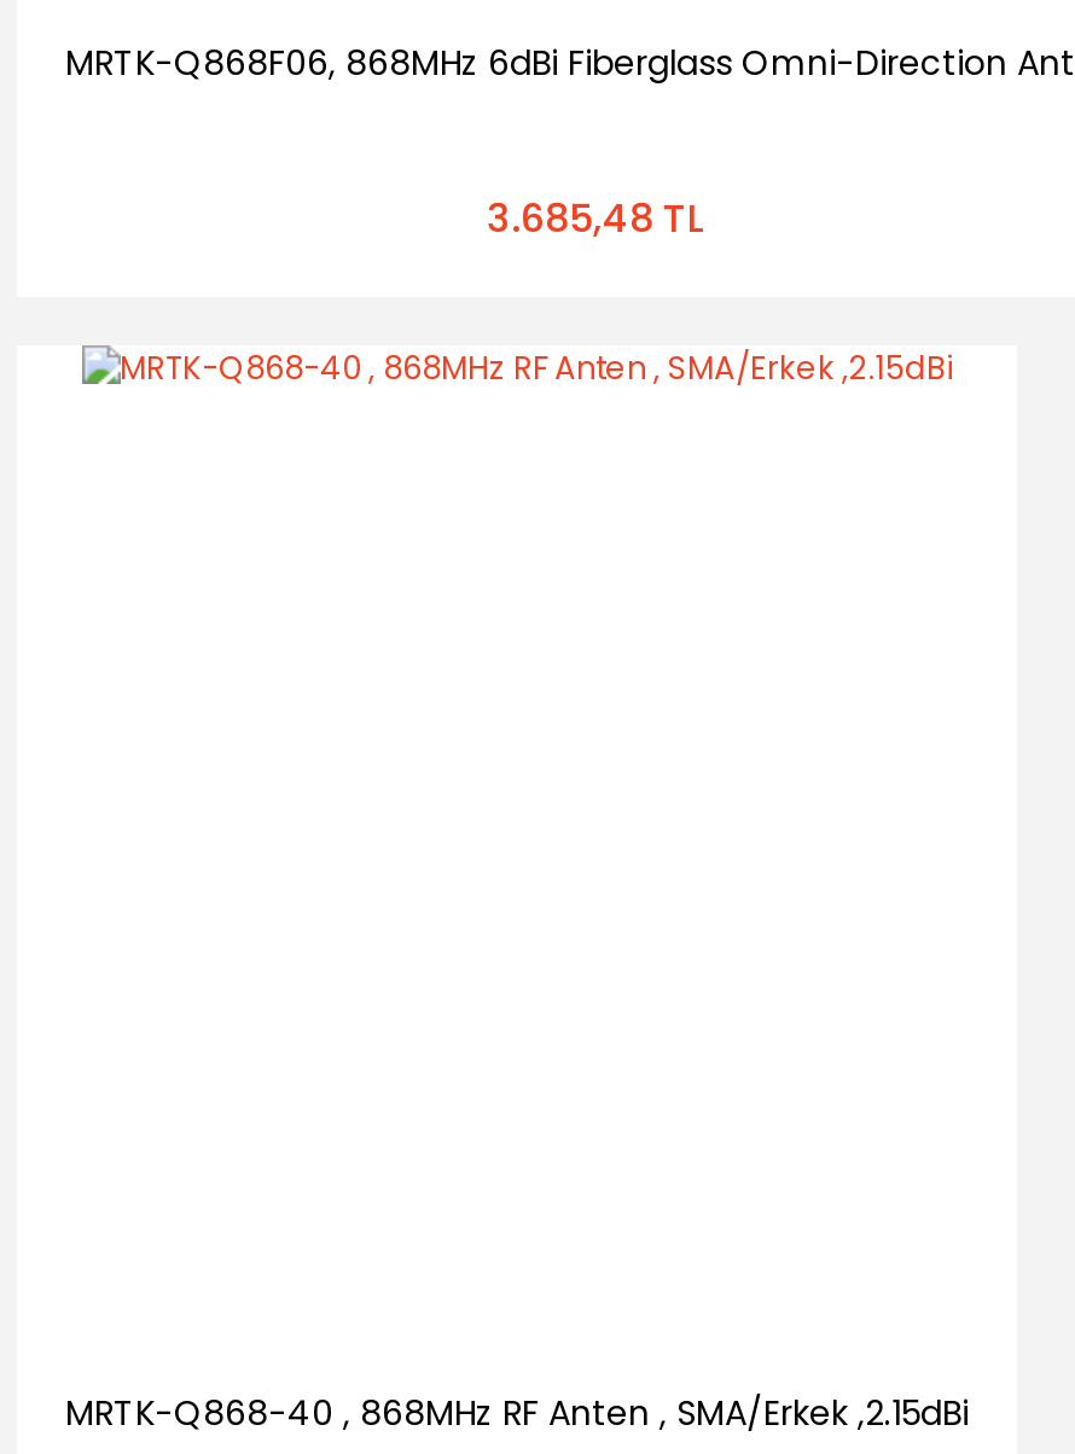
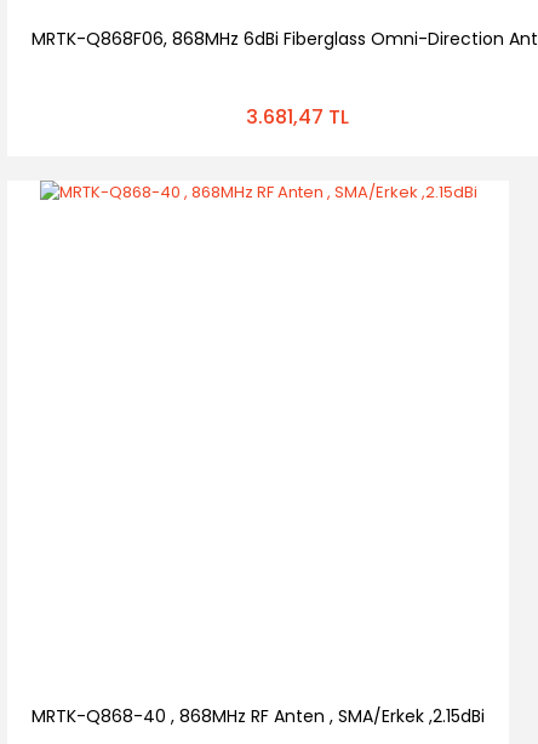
[487,191,704,246] 3.685,48 TL -> [246,103,349,131] 3.681,47 TL

